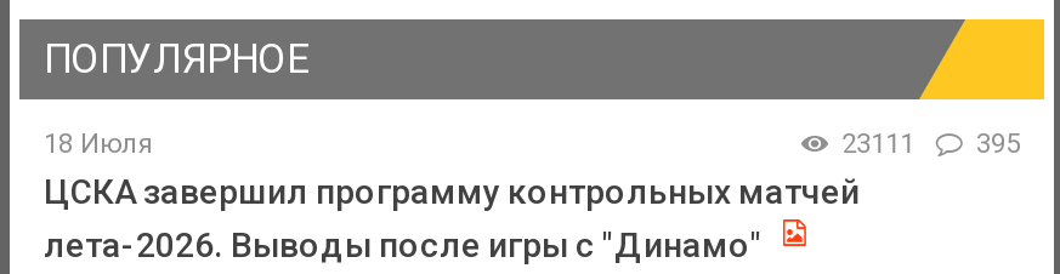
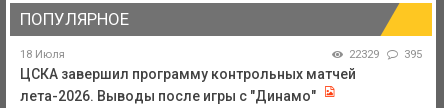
[842,129,1020,160] 23111 395 -> [349,48,422,61] 22329 395

